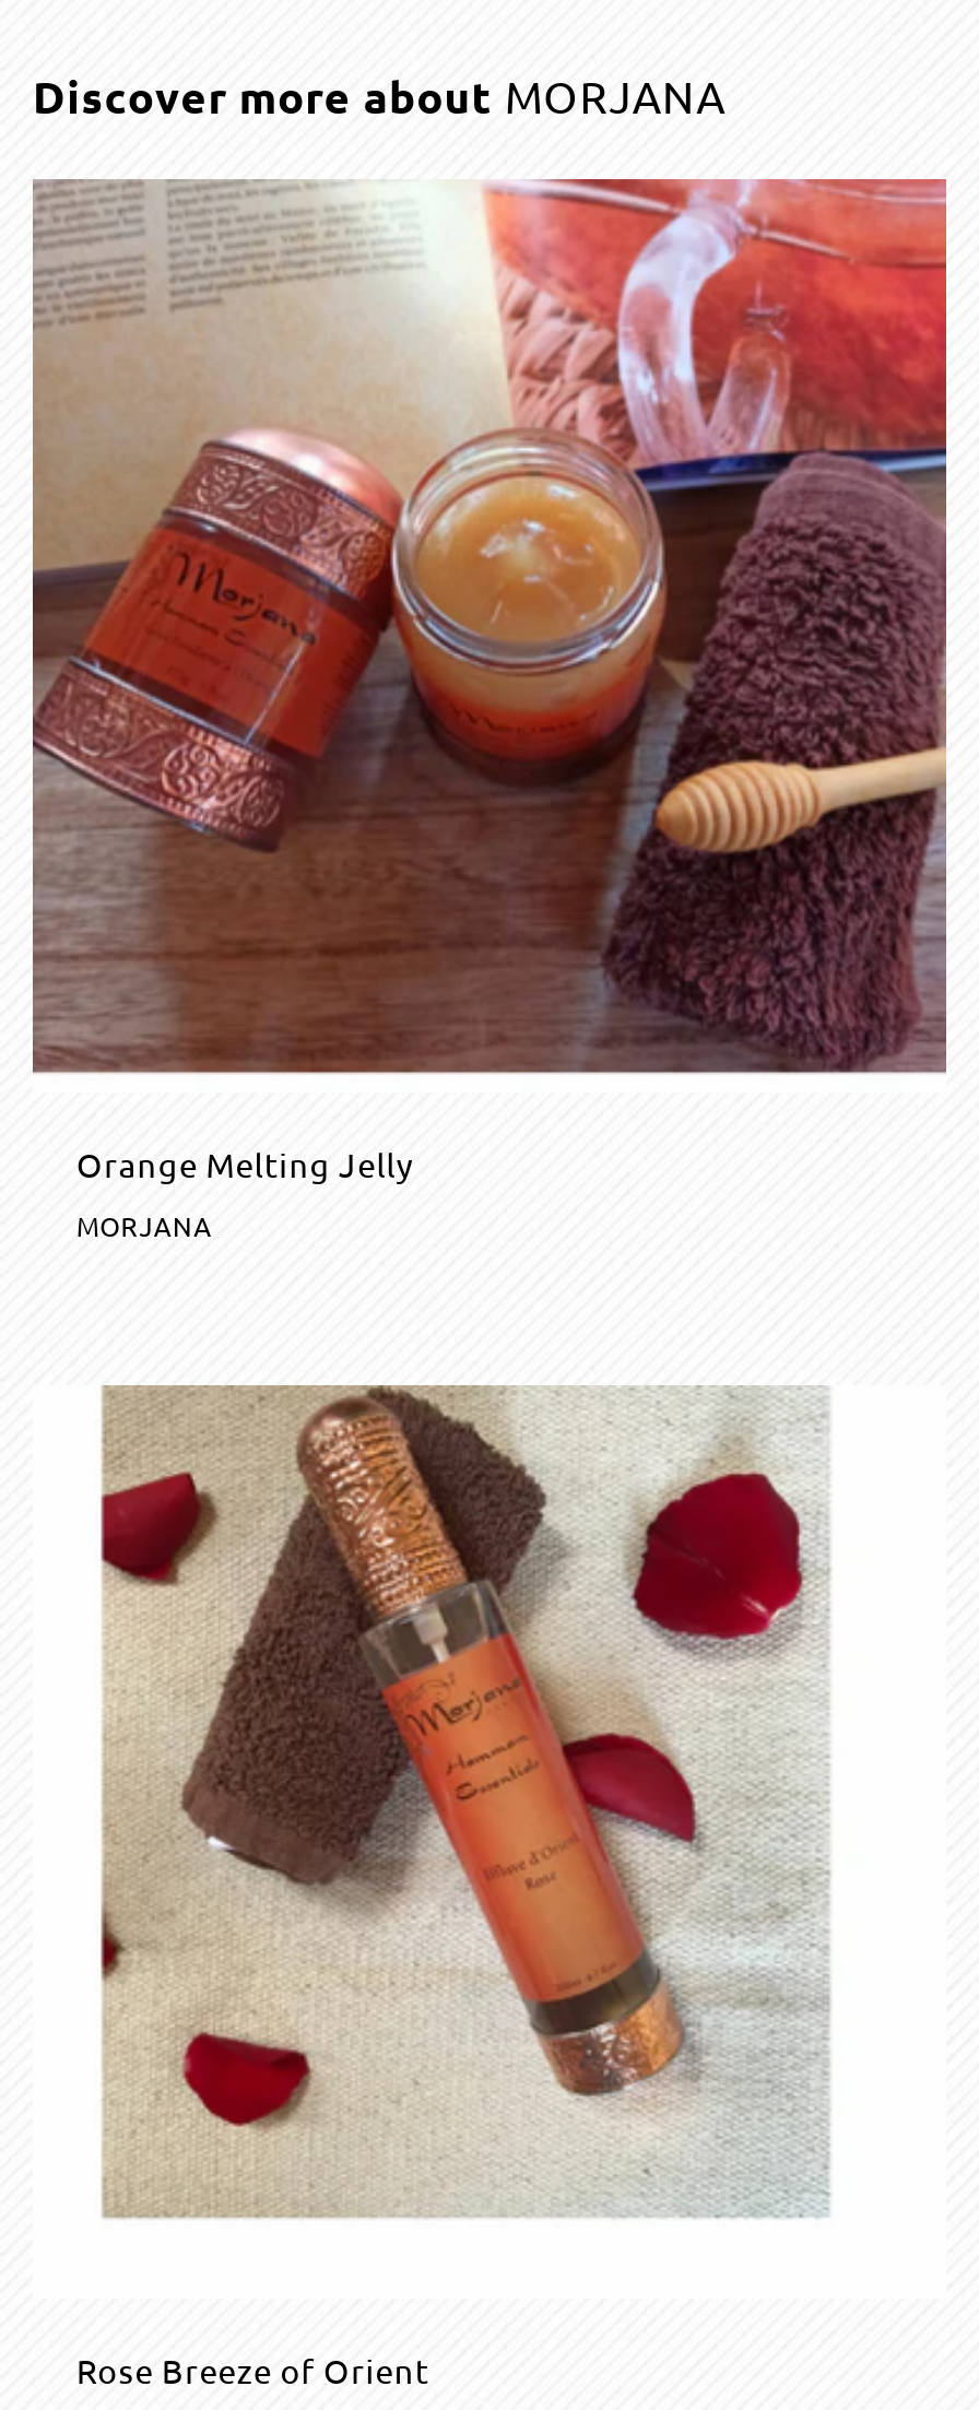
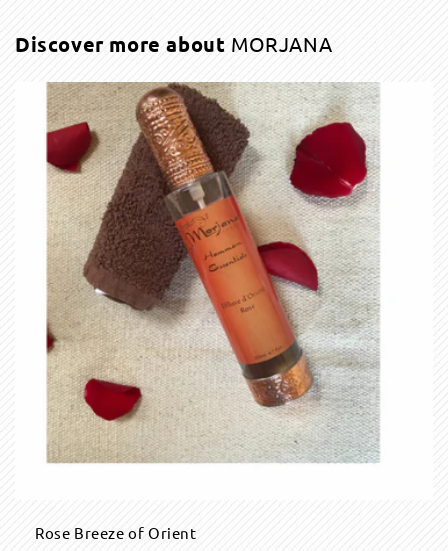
[31,177,948,1243] [image] | Orange Melting Jelly | MORJANA -> none

